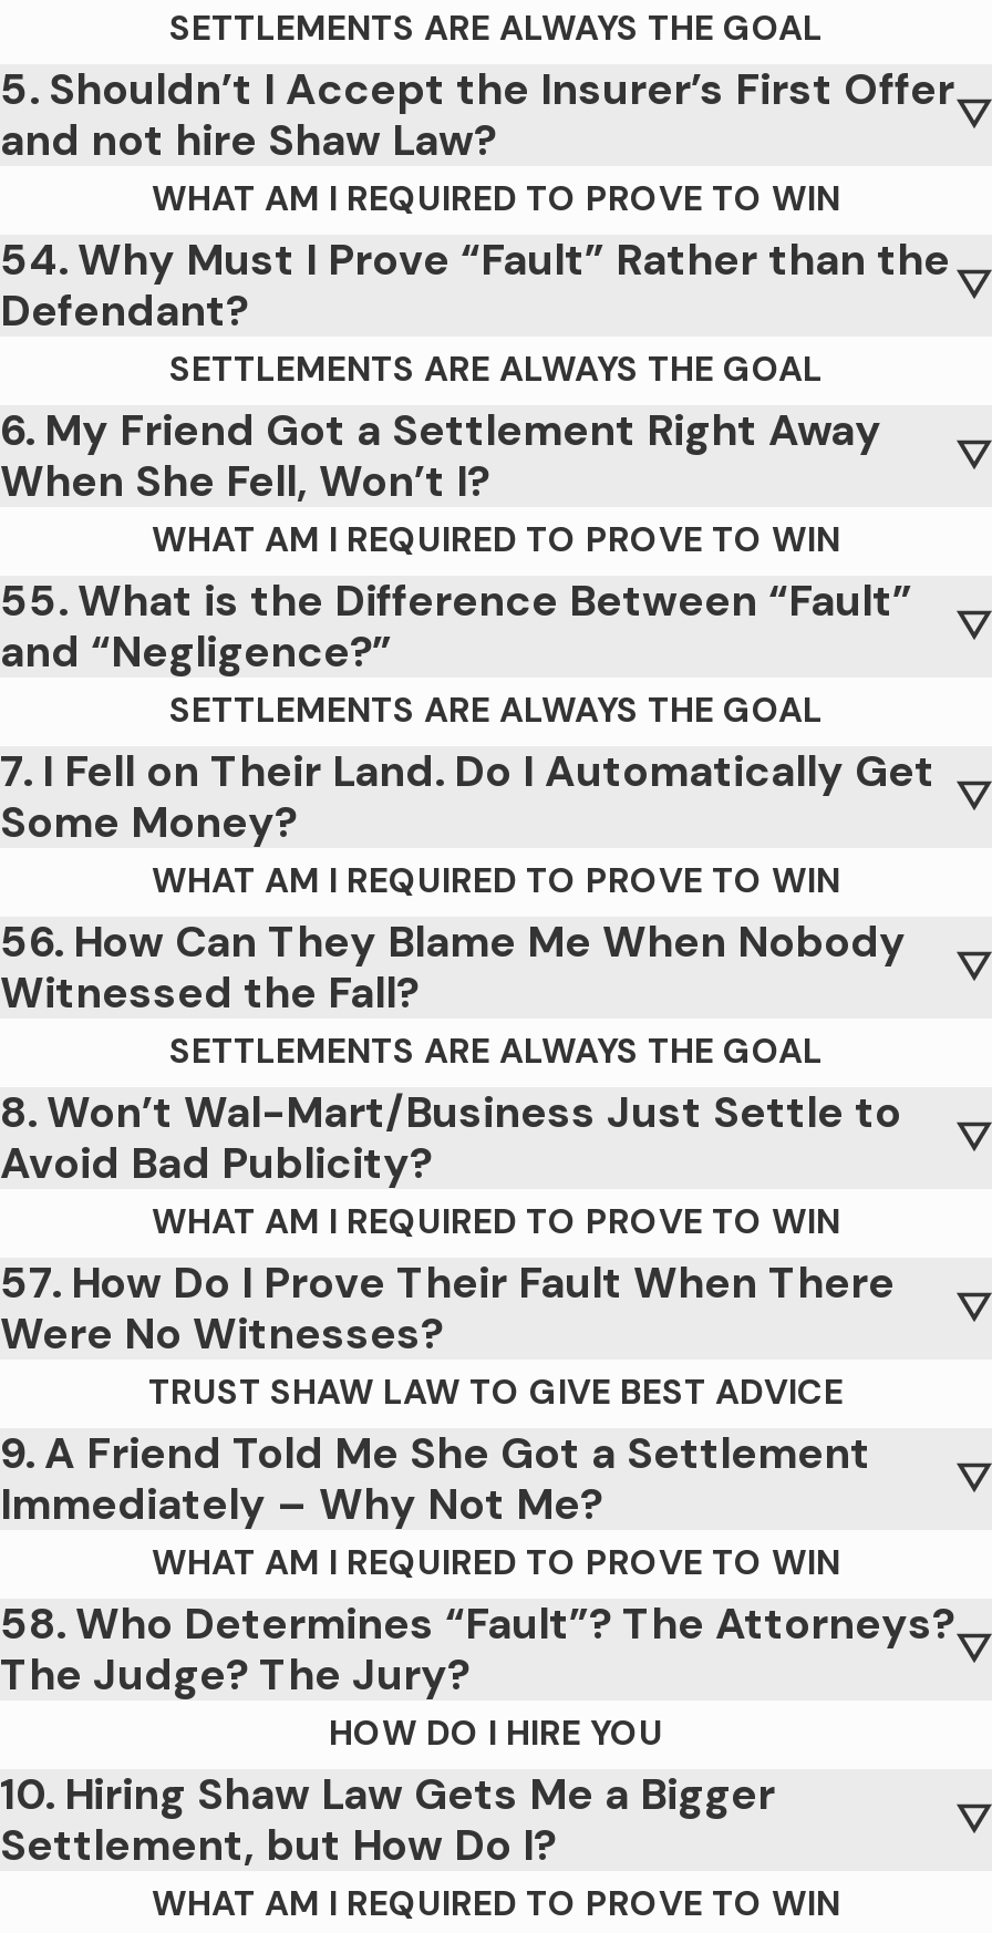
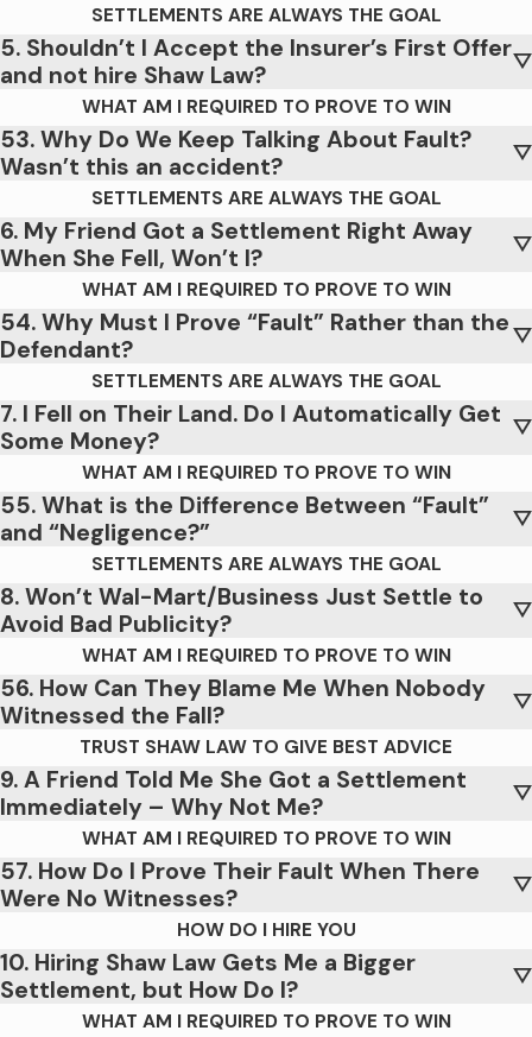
moved [0,231,950,338] -> [0,307,509,364]: 54. Why Must I Prove “Fault” Rather than the | Defendant?
none -> [0,124,471,181] 53. Why Do We Keep Talking About Fault? | Wasn’t this an accident?
moved [0,572,912,679] -> [0,490,489,547]: 55. What is the Difference Between “Fault” | and “Negligence?”
moved [0,913,906,1020] -> [0,673,486,730]: 56. How Can They Blame Me When Nobody | Witnessed the Fall?
moved [0,1254,895,1361] -> [0,856,480,913]: 57. How Do I Prove Their Fault When There | Were No Witnesses?
[0,1595,954,1702] 58. Who Determines “Fault”? The Attorneys? | The Judge? The Jury? -> none

